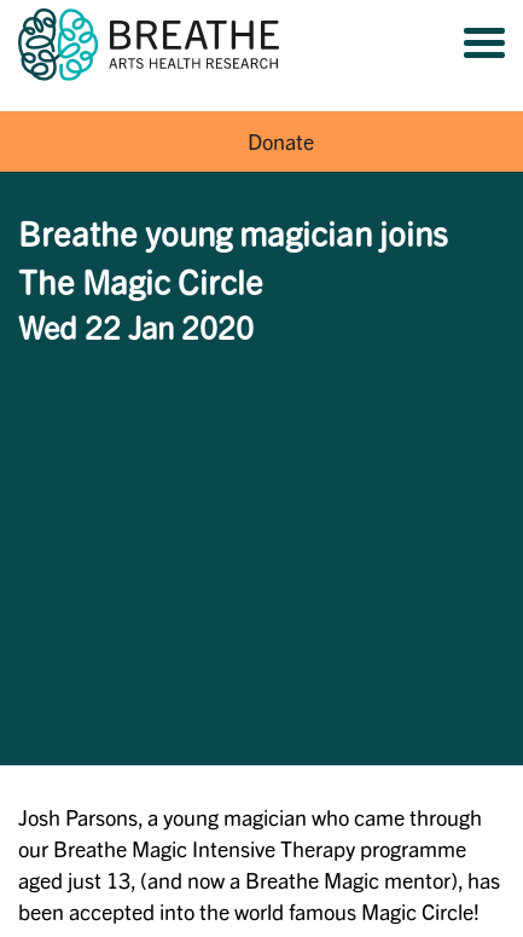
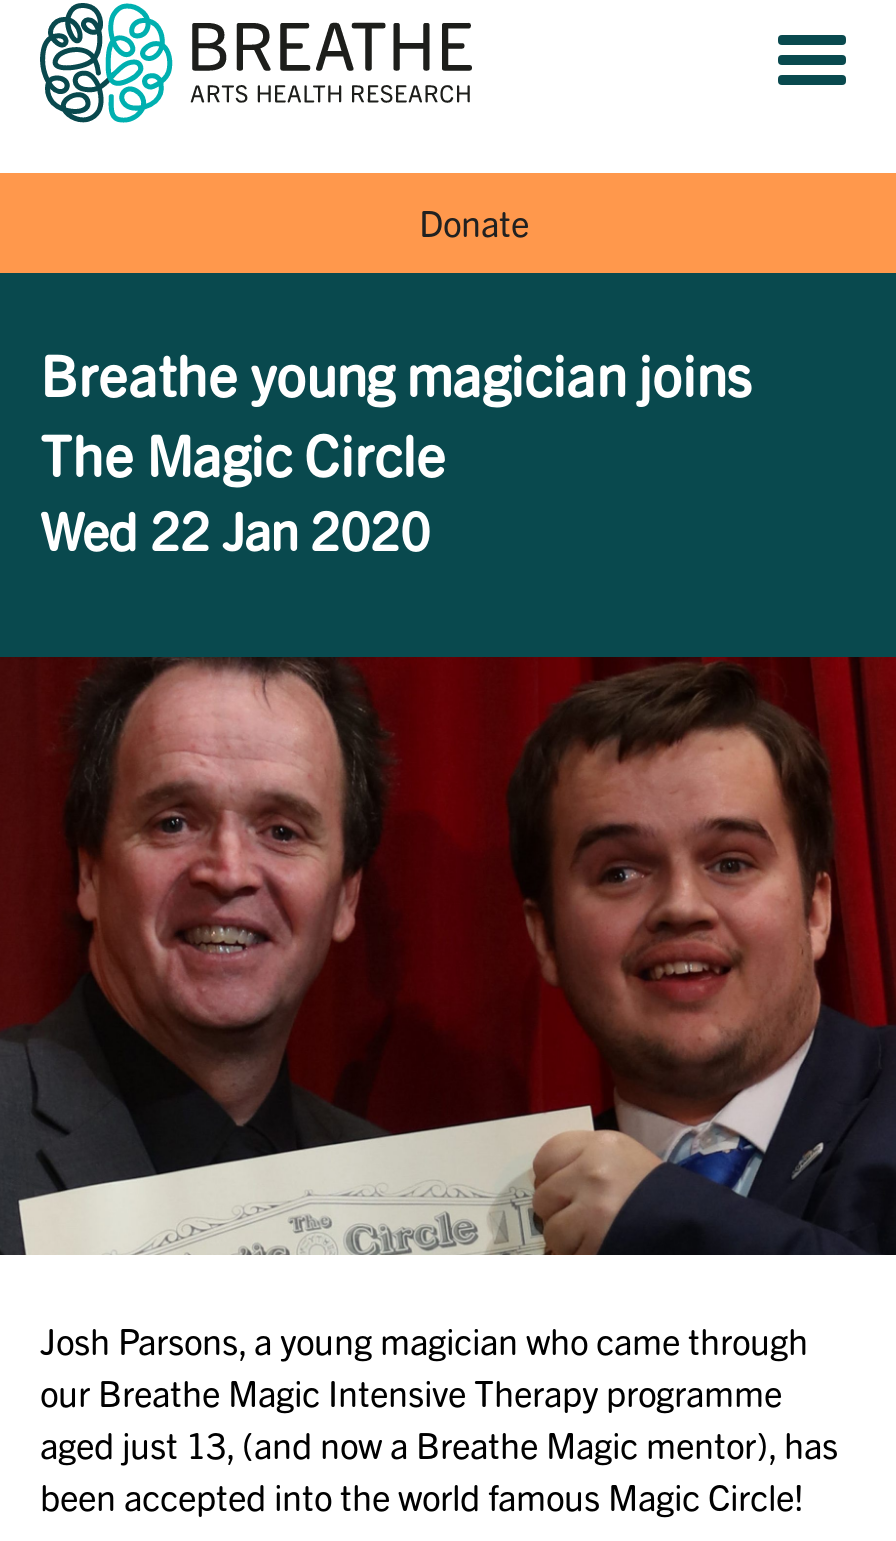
none -> [6,655,890,1257] [image]

